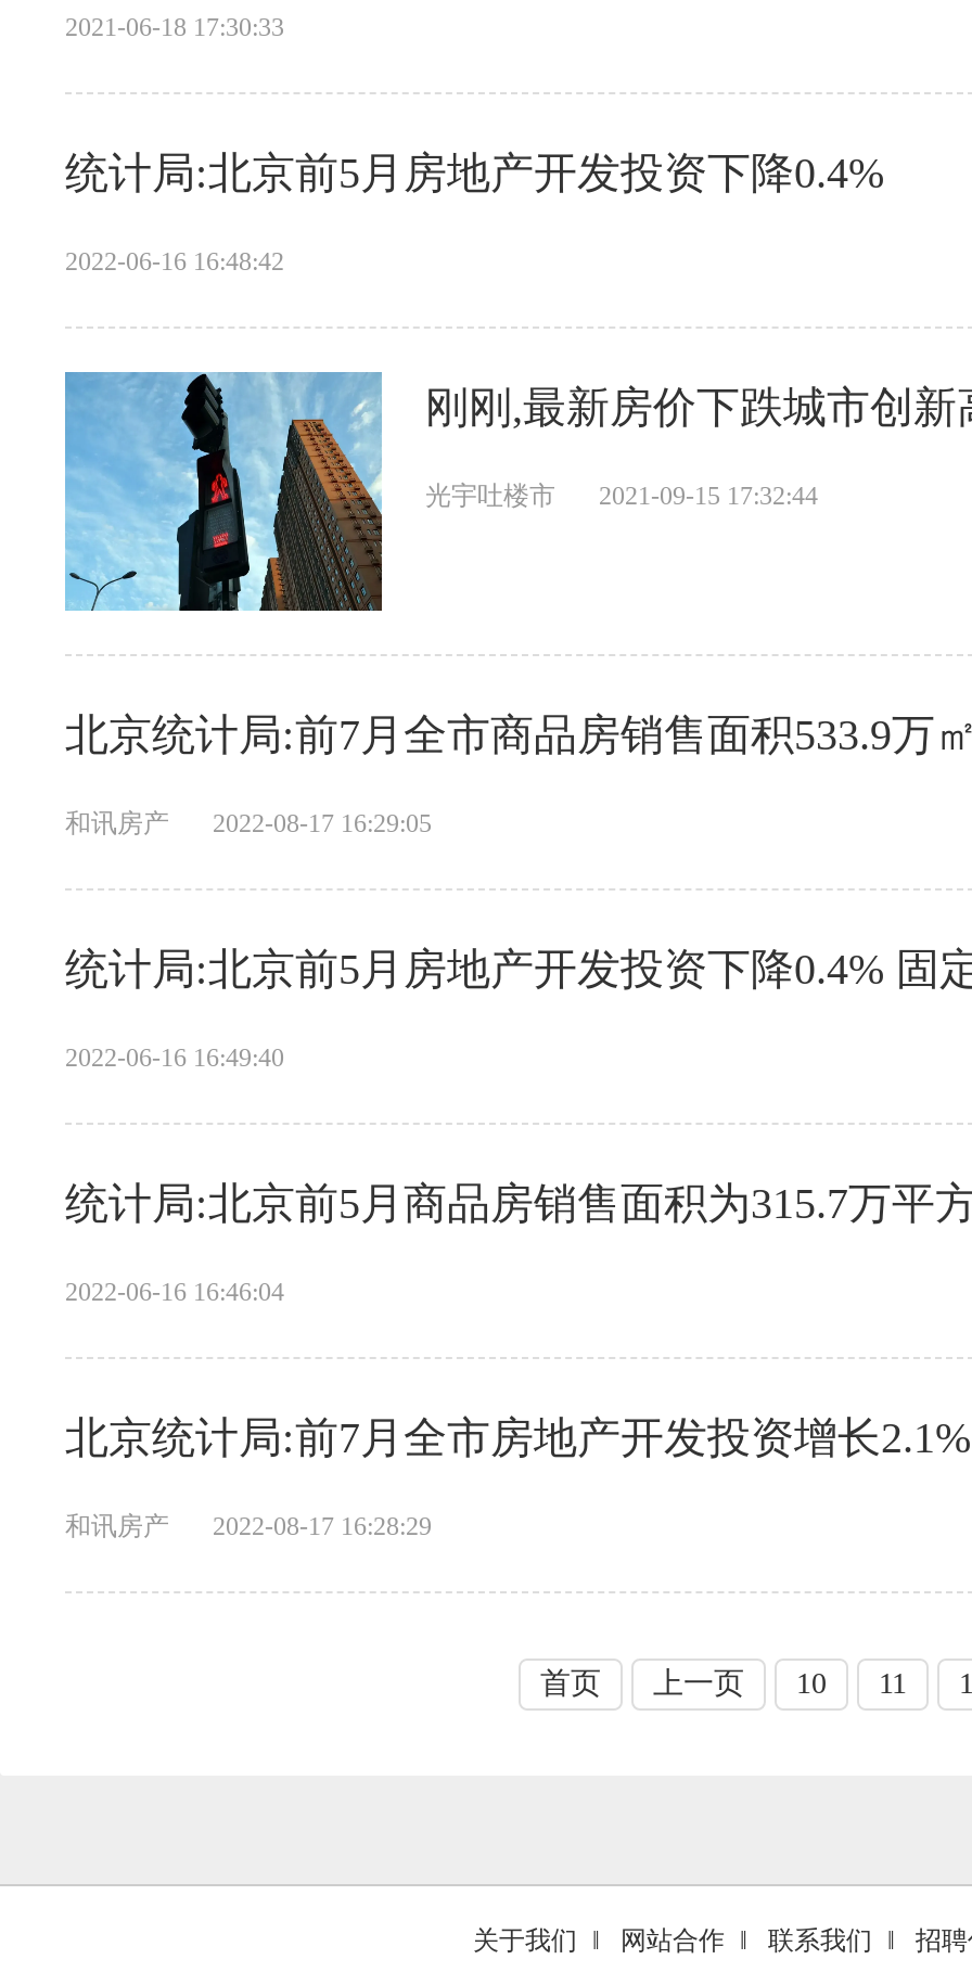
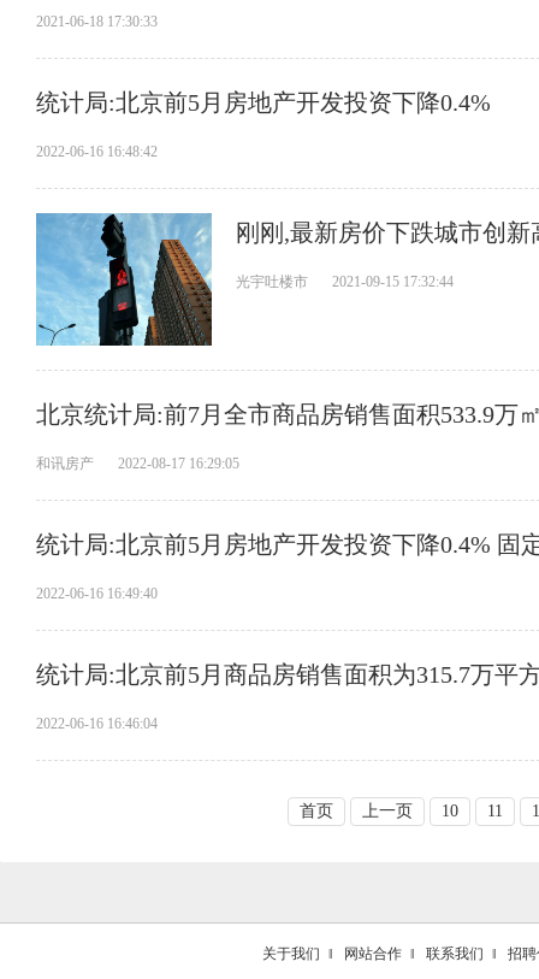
[65,1413,972,1541] 北京统计局:前7月全市房地产开发投资增长2.1% | 和讯房产 | 2022-08-17 16:28:29 -> none

